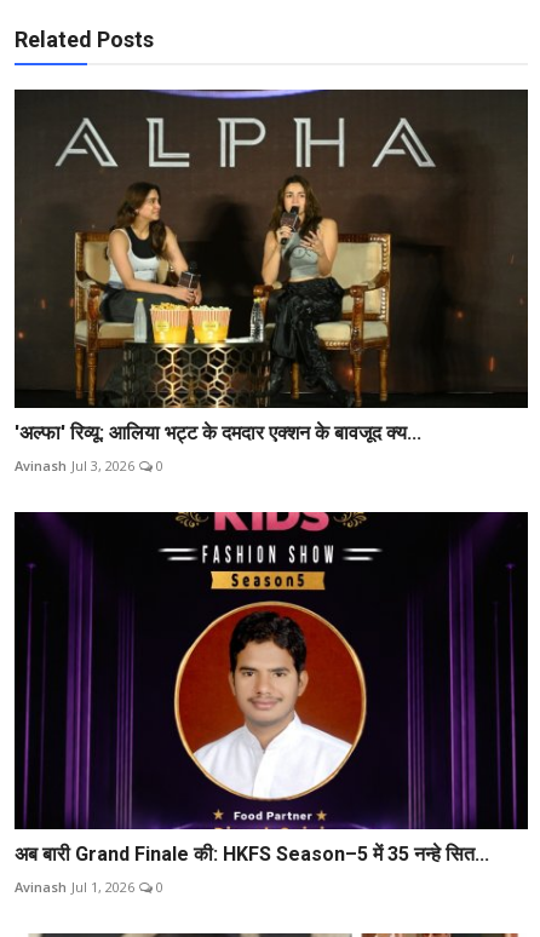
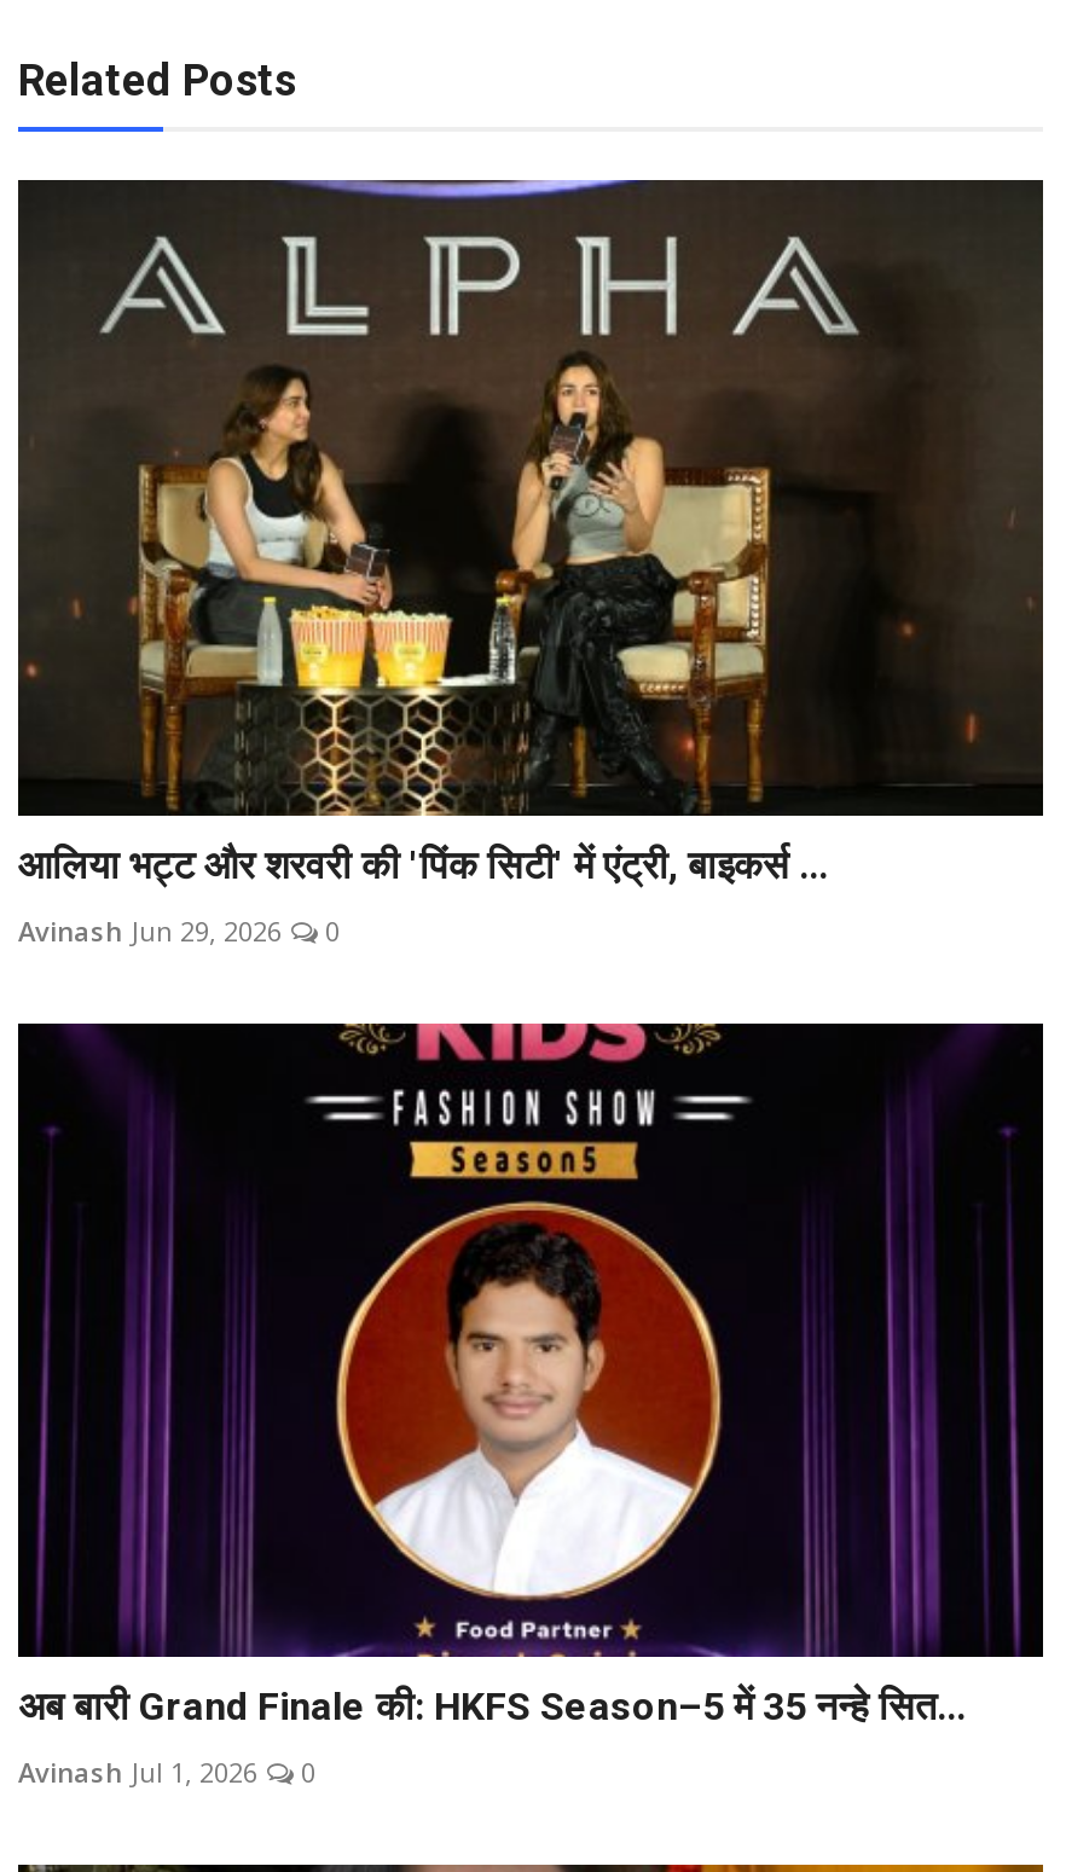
[15,421,421,444] 'अल्फा' रिव्यू: आलिया भट्ट के दमदार एक्शन के बावजूद क्य... -> [18,841,828,887] आलिया भट्ट और शरवरी की 'पिंक सिटी' में एंट्री, बाइकर्स ...
[15,456,163,474] Avinash Jul 3, 2026 0 -> [18,911,340,947] Avinash Jun 29, 2026 0

